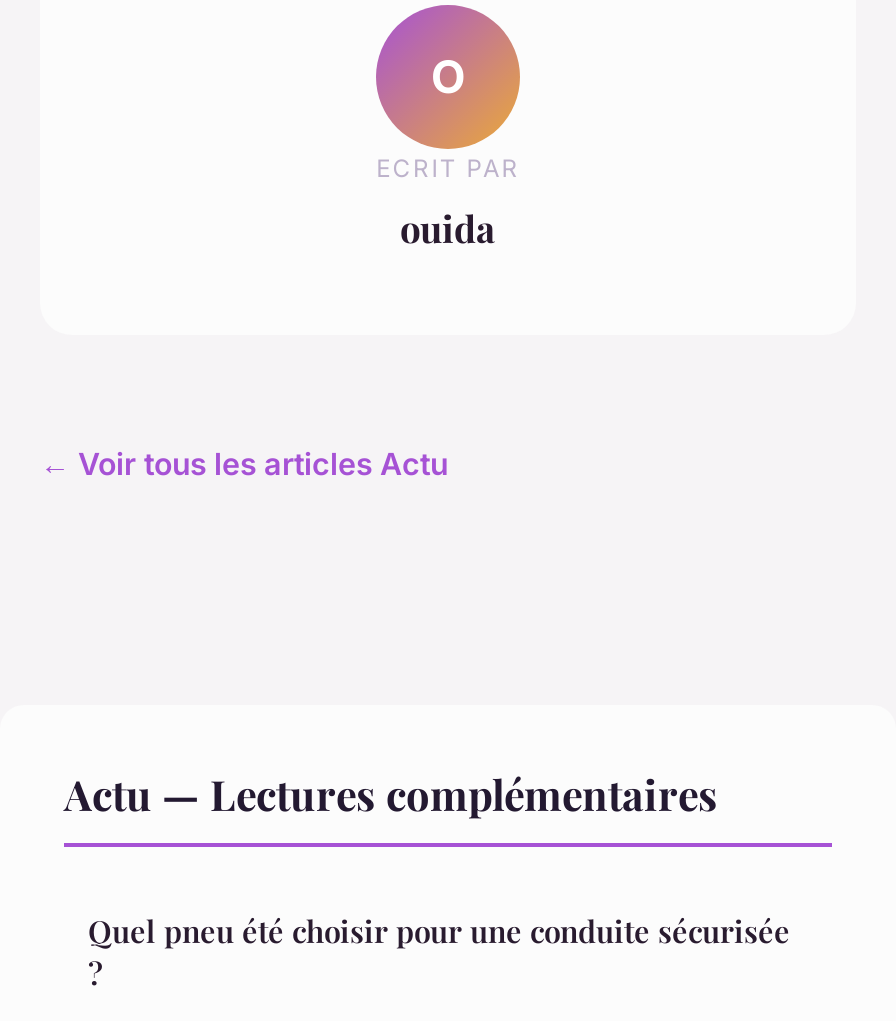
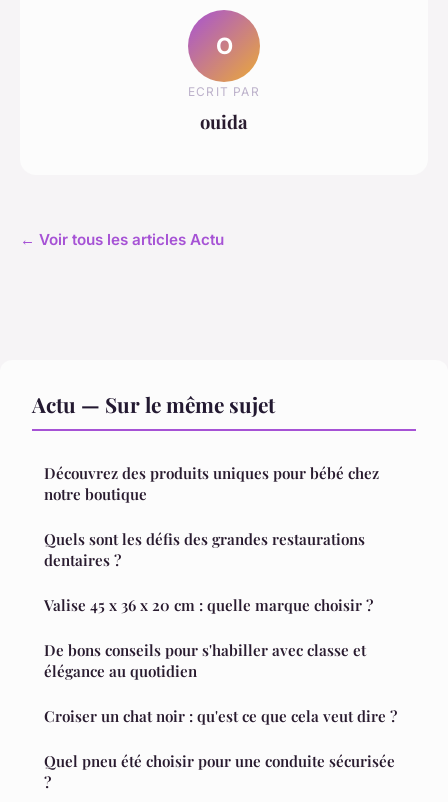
[64,765,718,821] Actu — Lectures complémentaires -> [32,390,397,726] Actu — Sur le même sujet | Découvrez des produits uniques pour bébé chez | notre boutique | Quels sont les défis des grandes restaurations | dentaires ? | Valise 45 x 36 x 20 cm : quelle marque choisir ? | De bons conseils pour s'habiller avec classe et | élégance au quotidien | Croiser un chat noir : qu'est ce que cela veut dire ?

